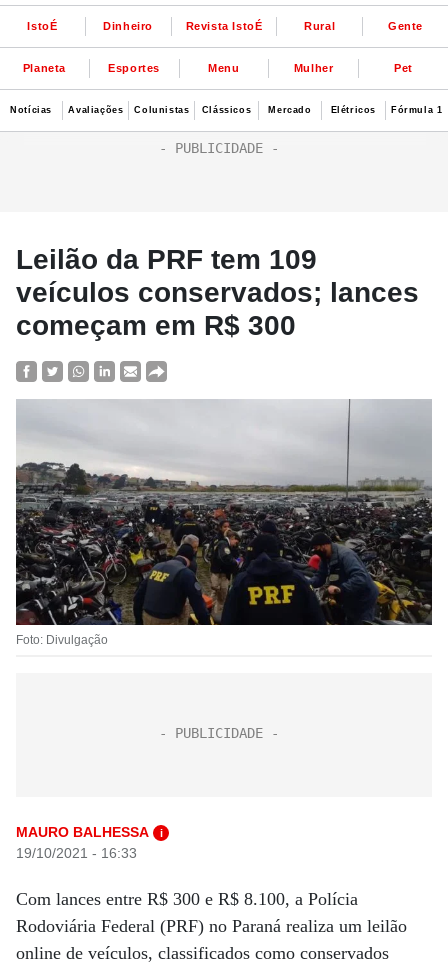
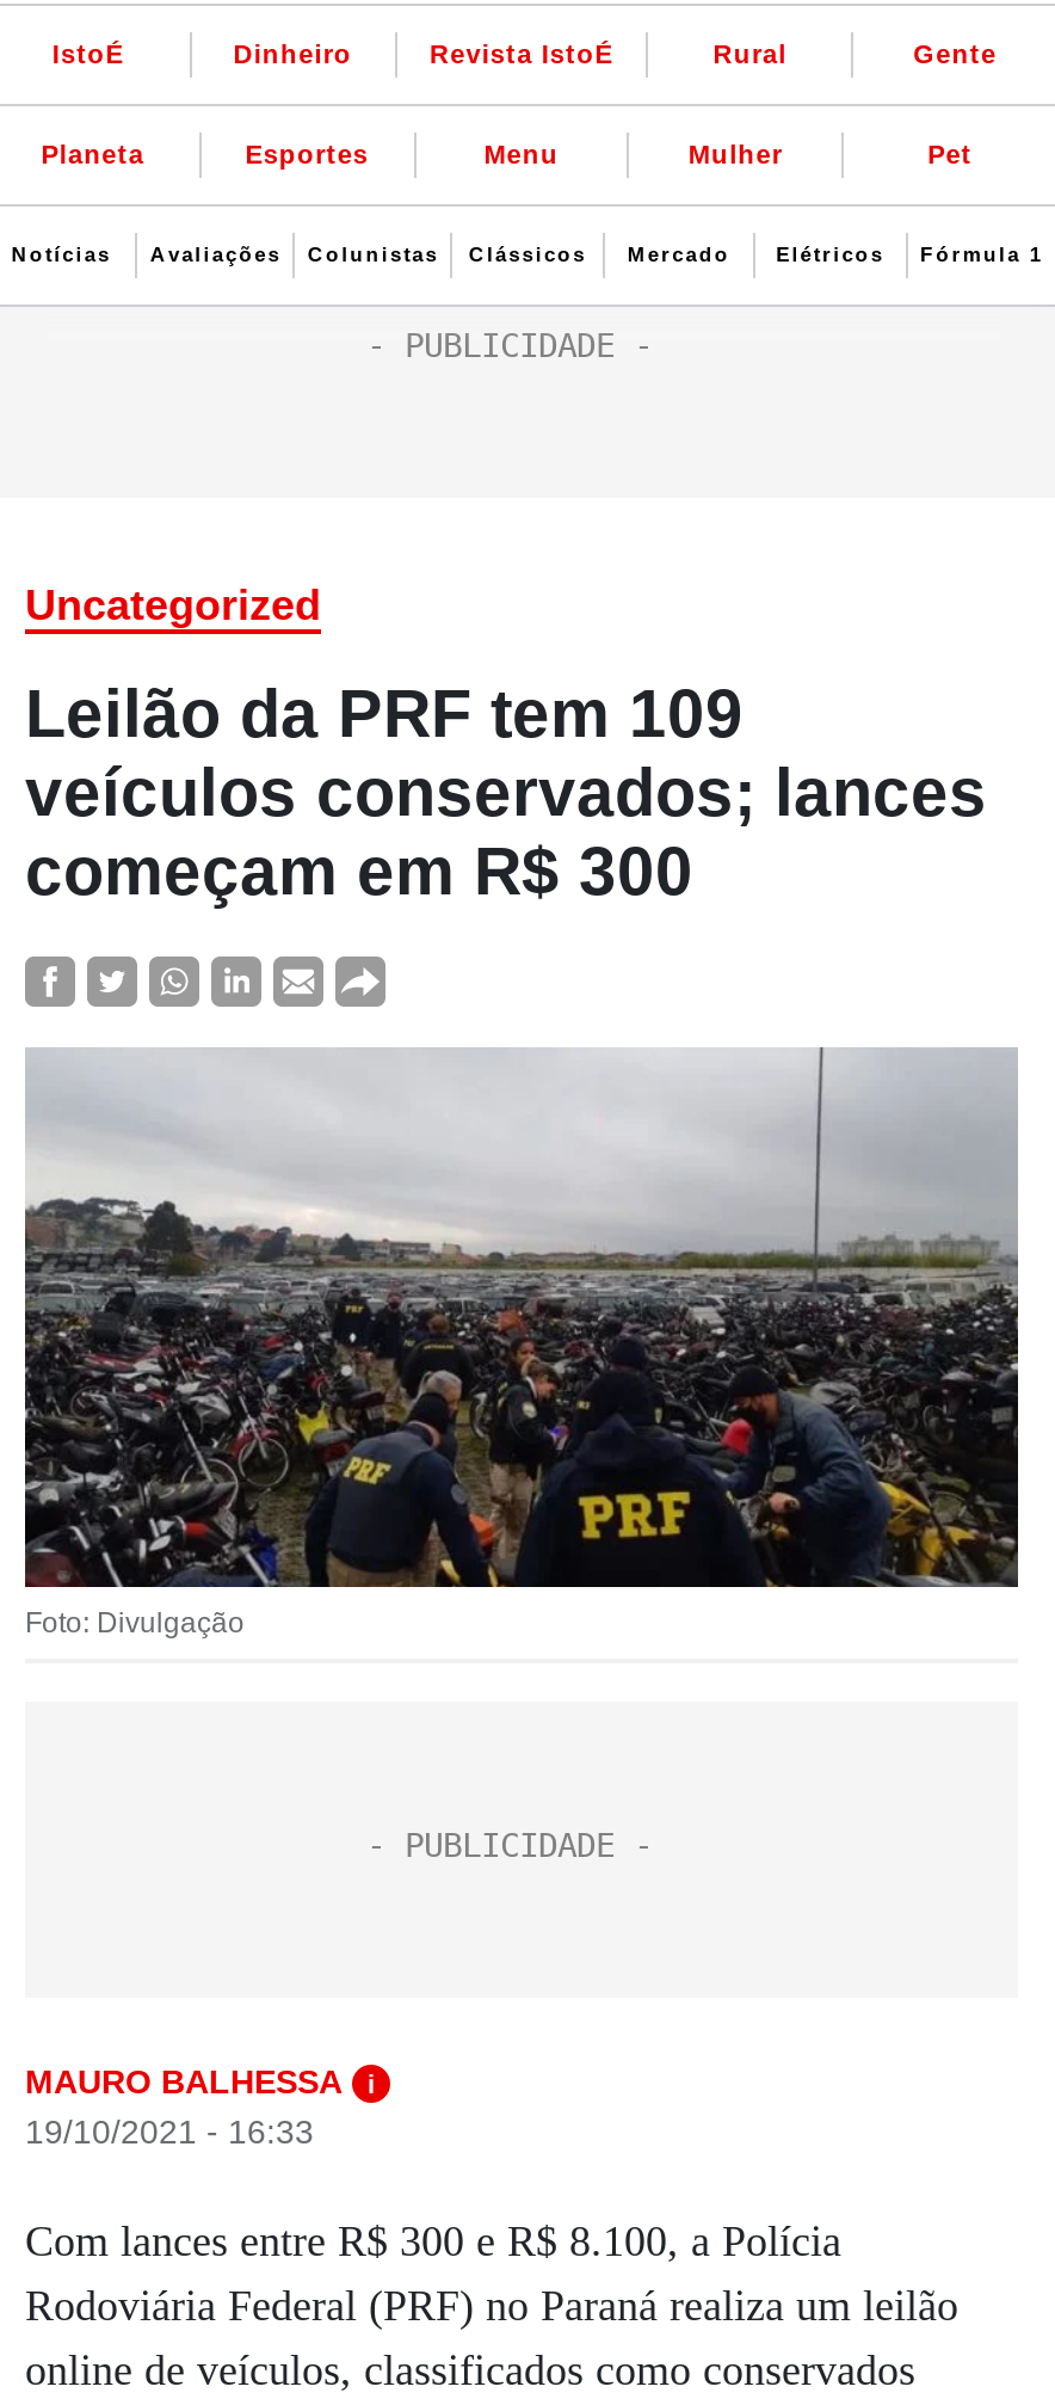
none -> [25,582,321,629] Uncategorized

